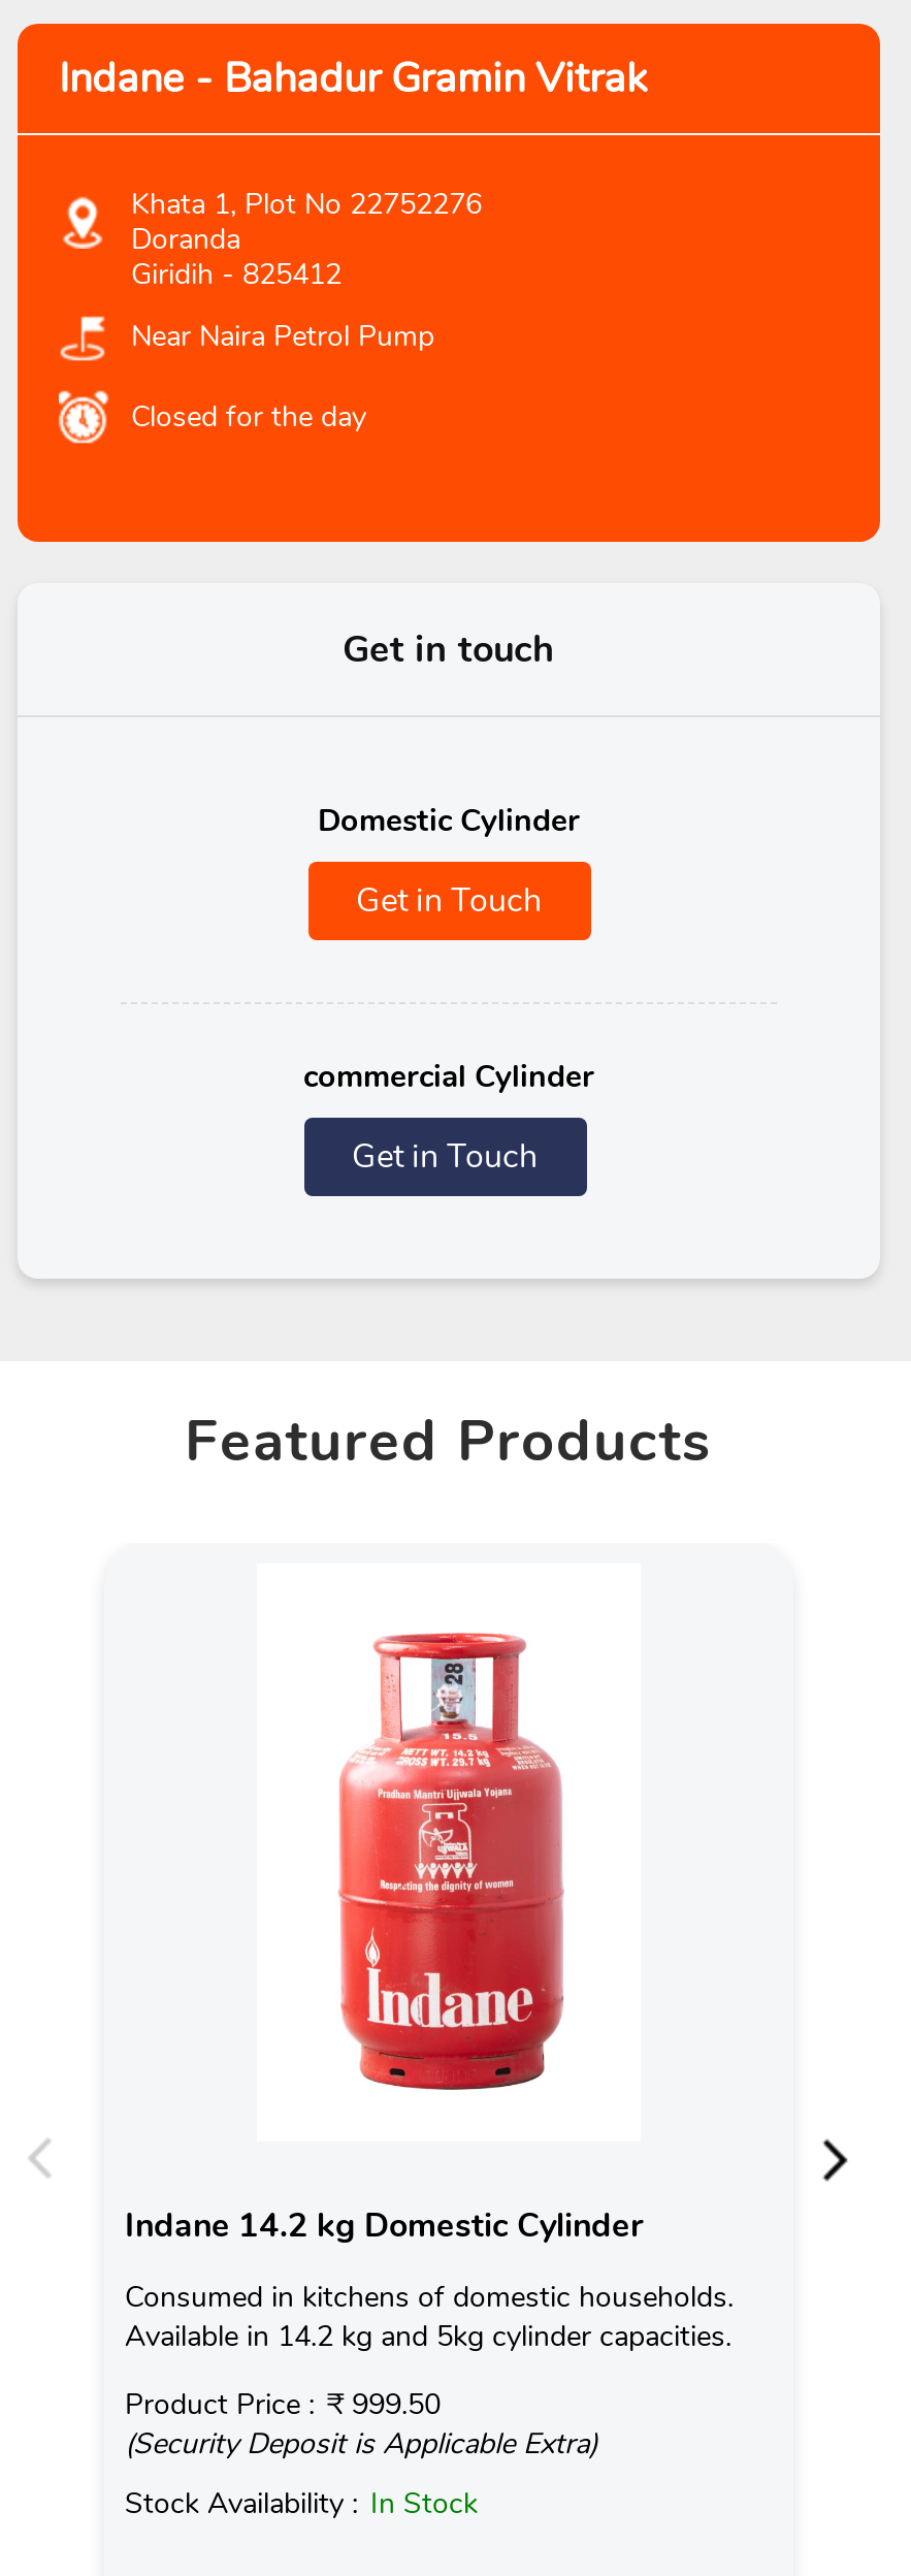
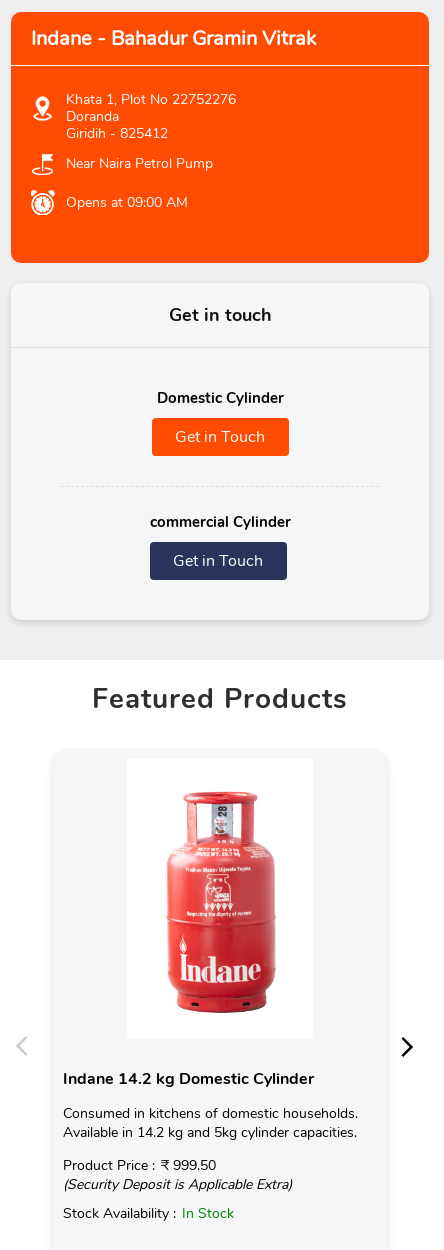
[131,398,366,437] Closed for the day -> [66,193,188,212] Opens at 09:00 AM

